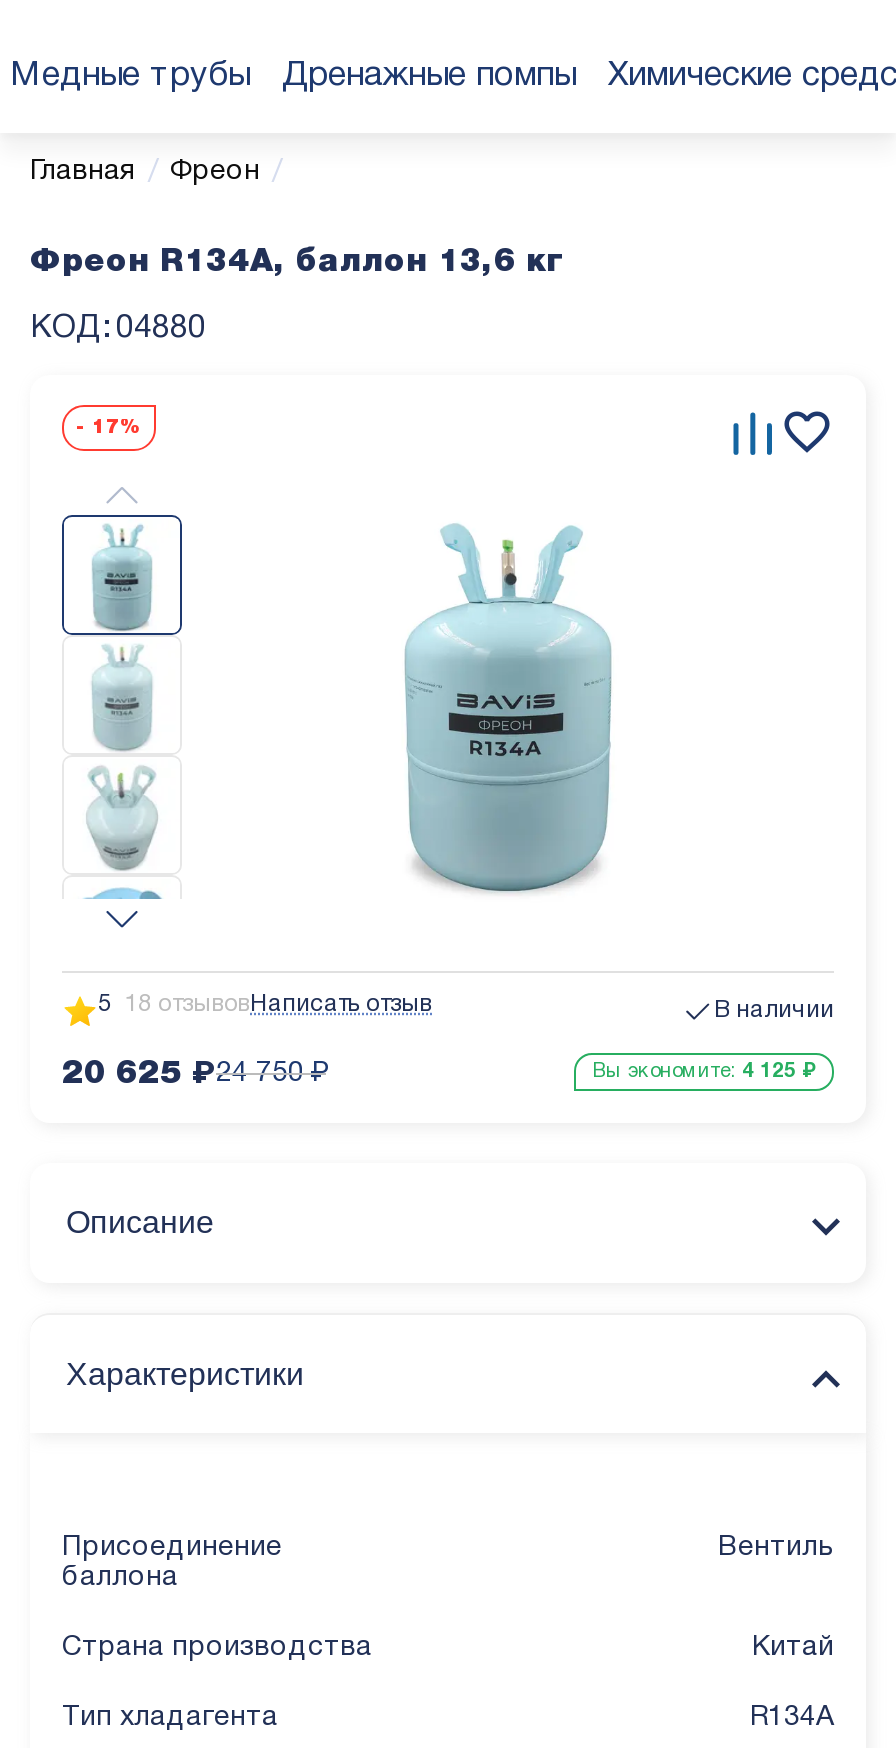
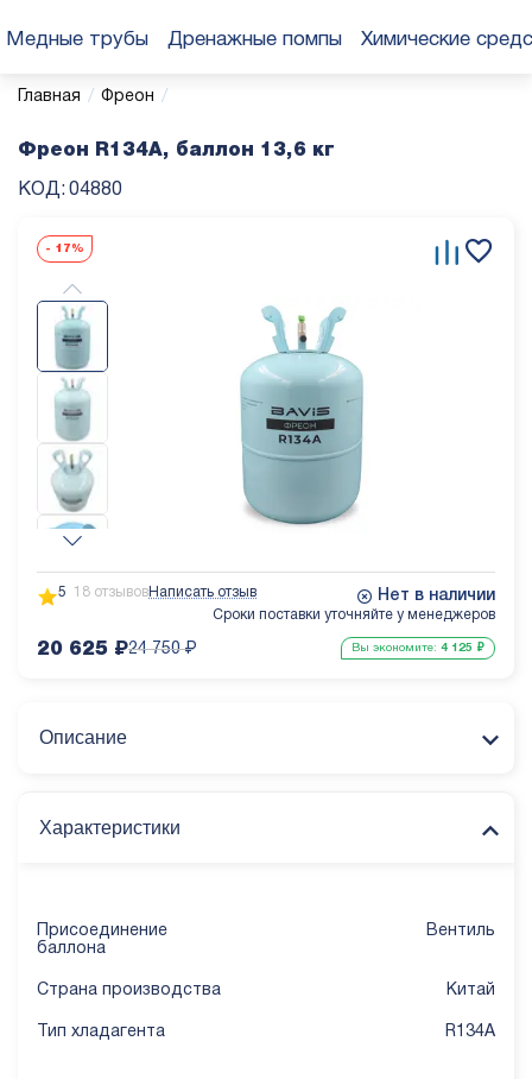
[714,1000,834,1022] В наличии -> [213,589,495,622] Нет в наличии | Сроки поставки уточняйте у менеджеров

